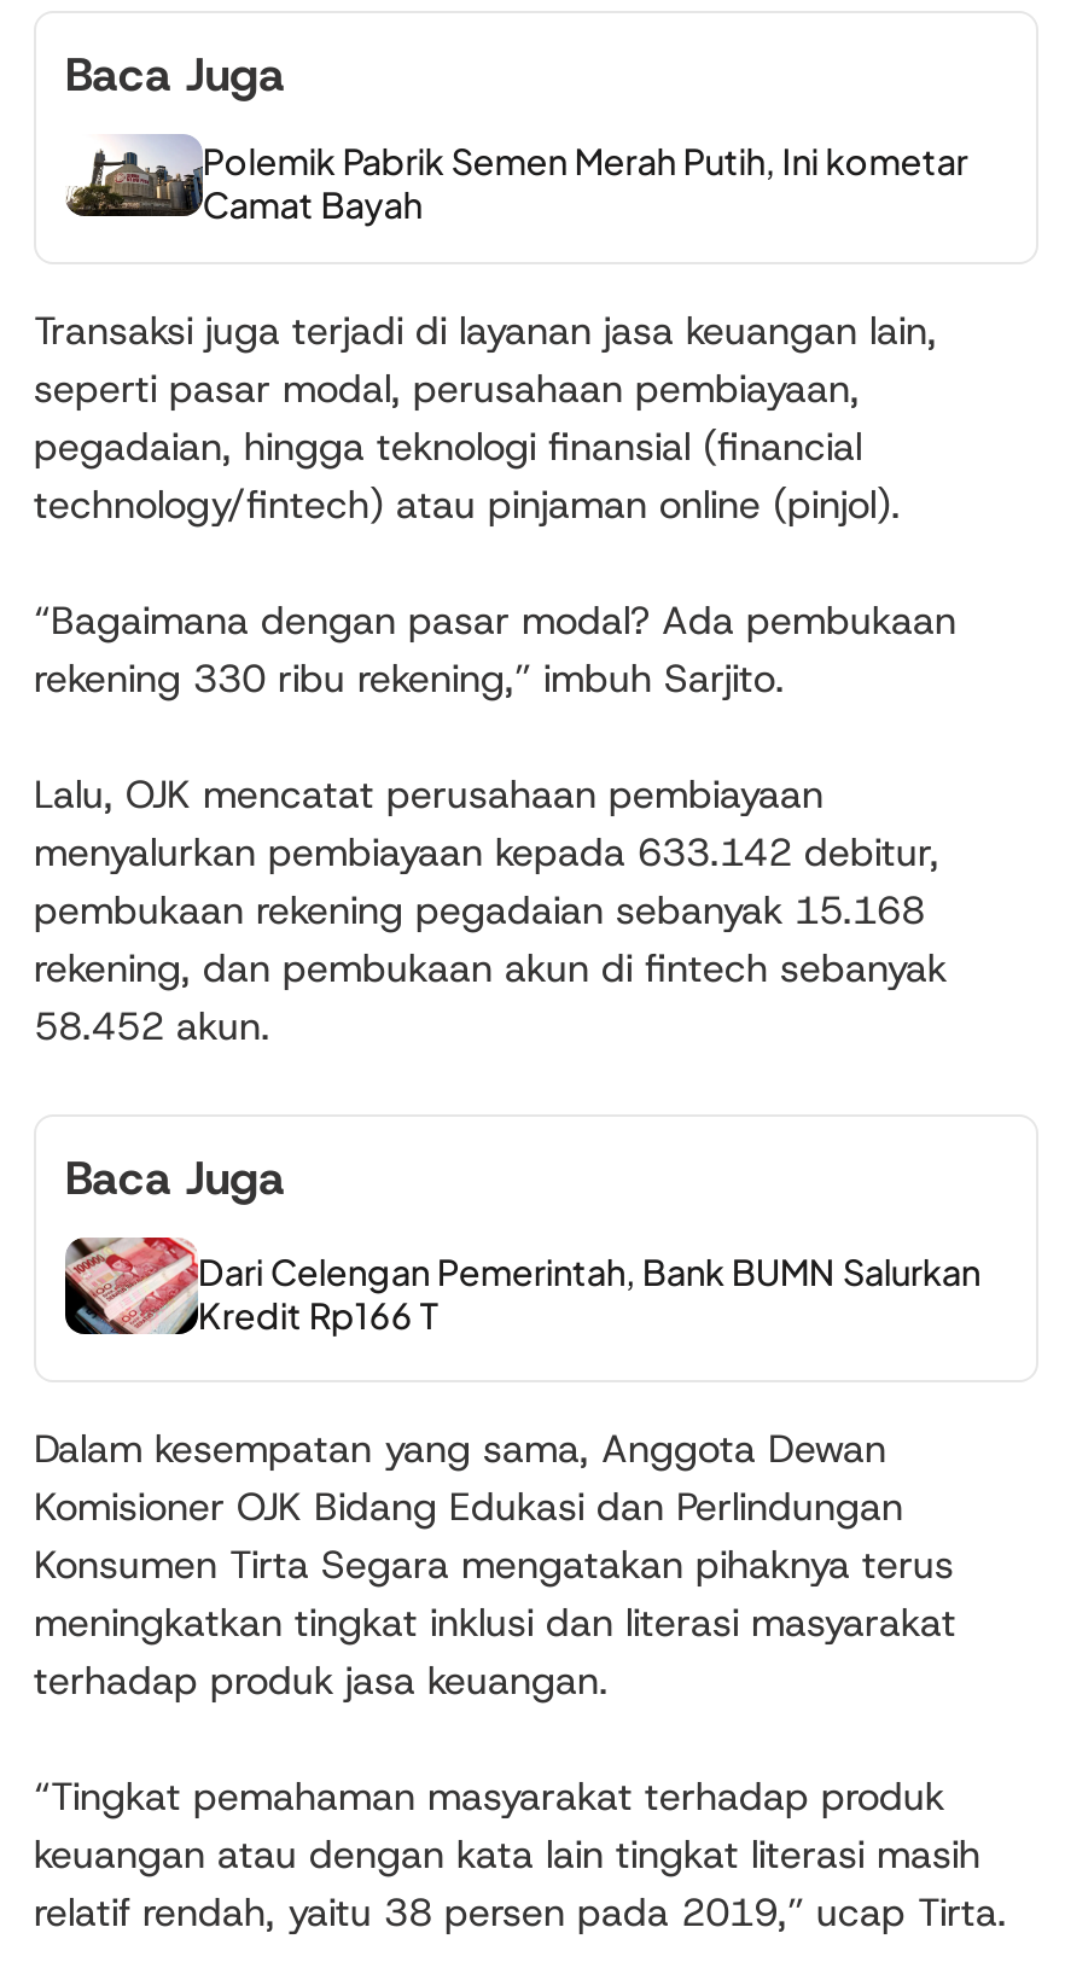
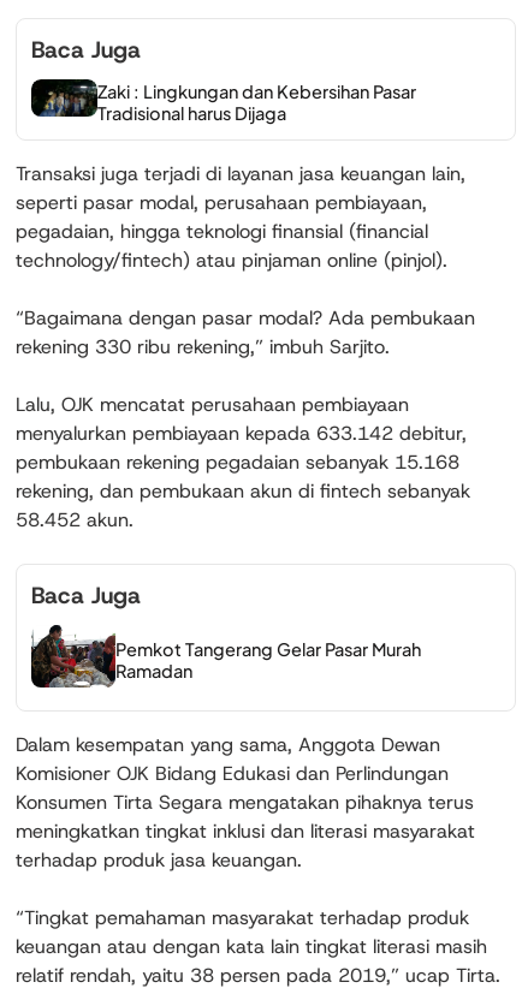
[65,134,968,227] [image] | Polemik Pabrik Semen Merah Putih, Ini kometar | Camat Bayah -> [30,78,416,124] [image] | Zaki : Lingkungan dan Kebersihan Pasar | Tradisional harus Dijaga
[65,1233,980,1337] [image] | Dari Celengan Pemerintah, Bank BUMN Salurkan | Kredit Rp166 T -> [31,625,421,689] [image] | Pemkot Tangerang Gelar Pasar Murah | Ramadan

